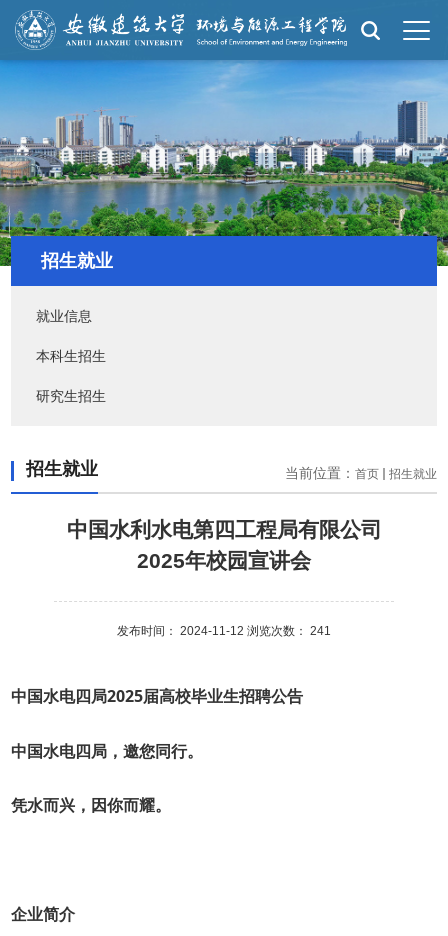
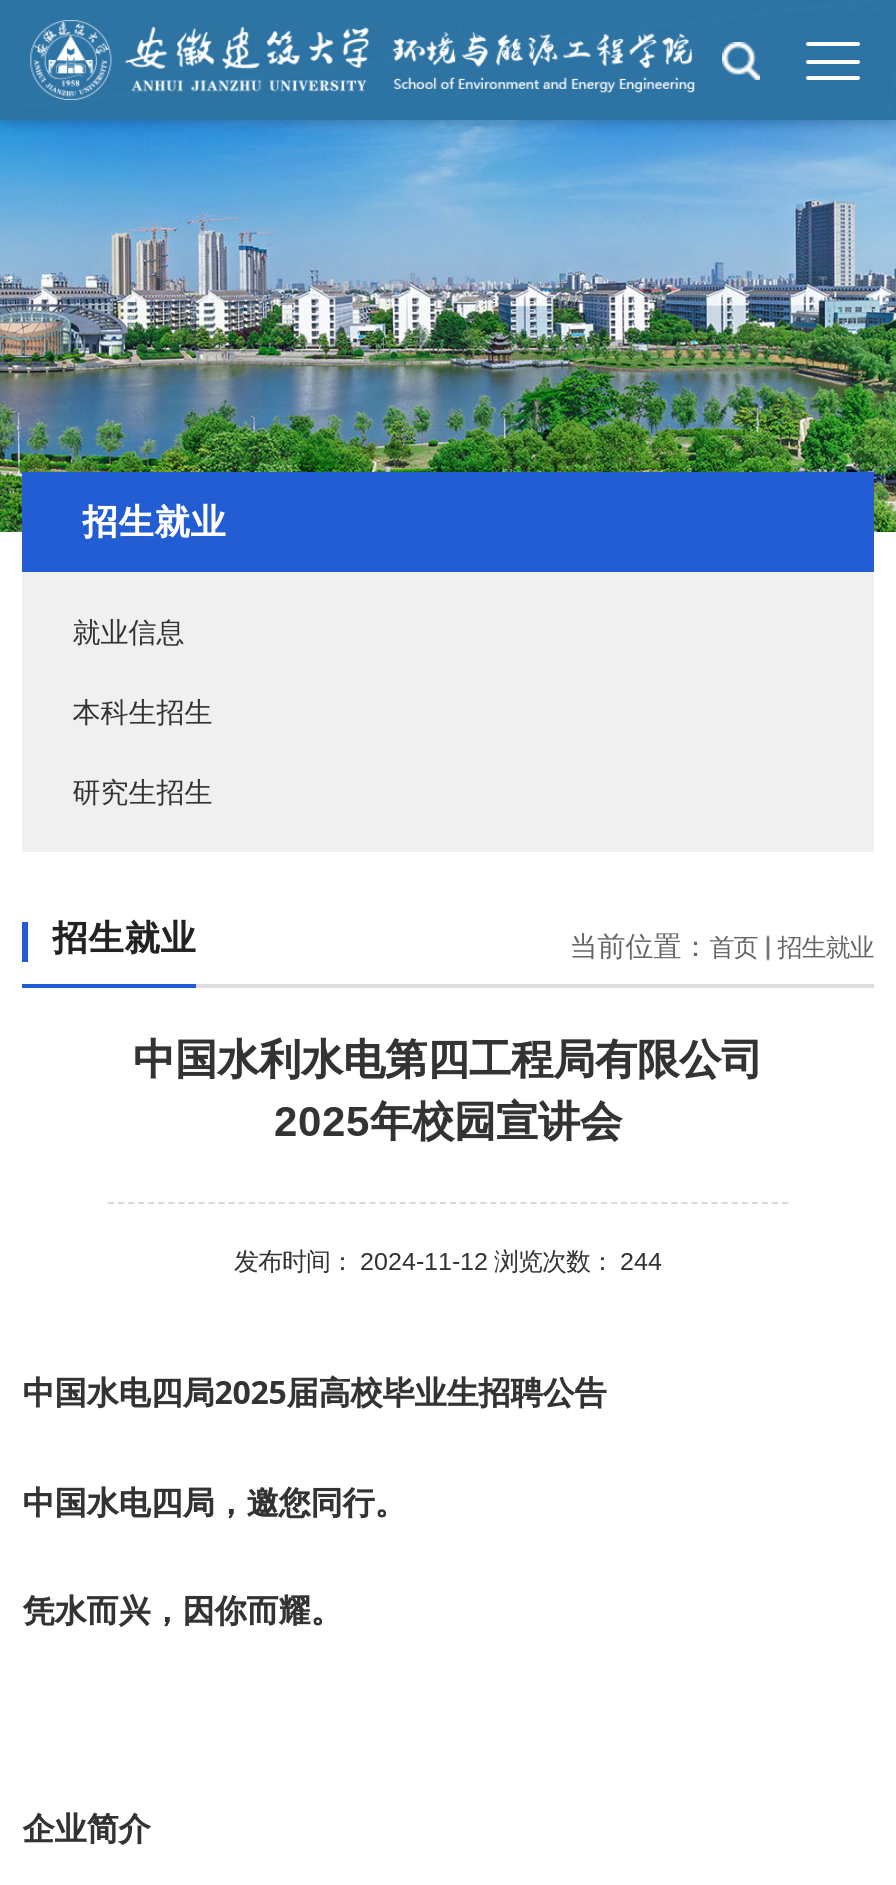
[117,624,331,638] 发布时间： 2024-11-12 浏览次数：241 -> [234,1248,662,1276] 发布时间： 2024-11-12 浏览次数：244

